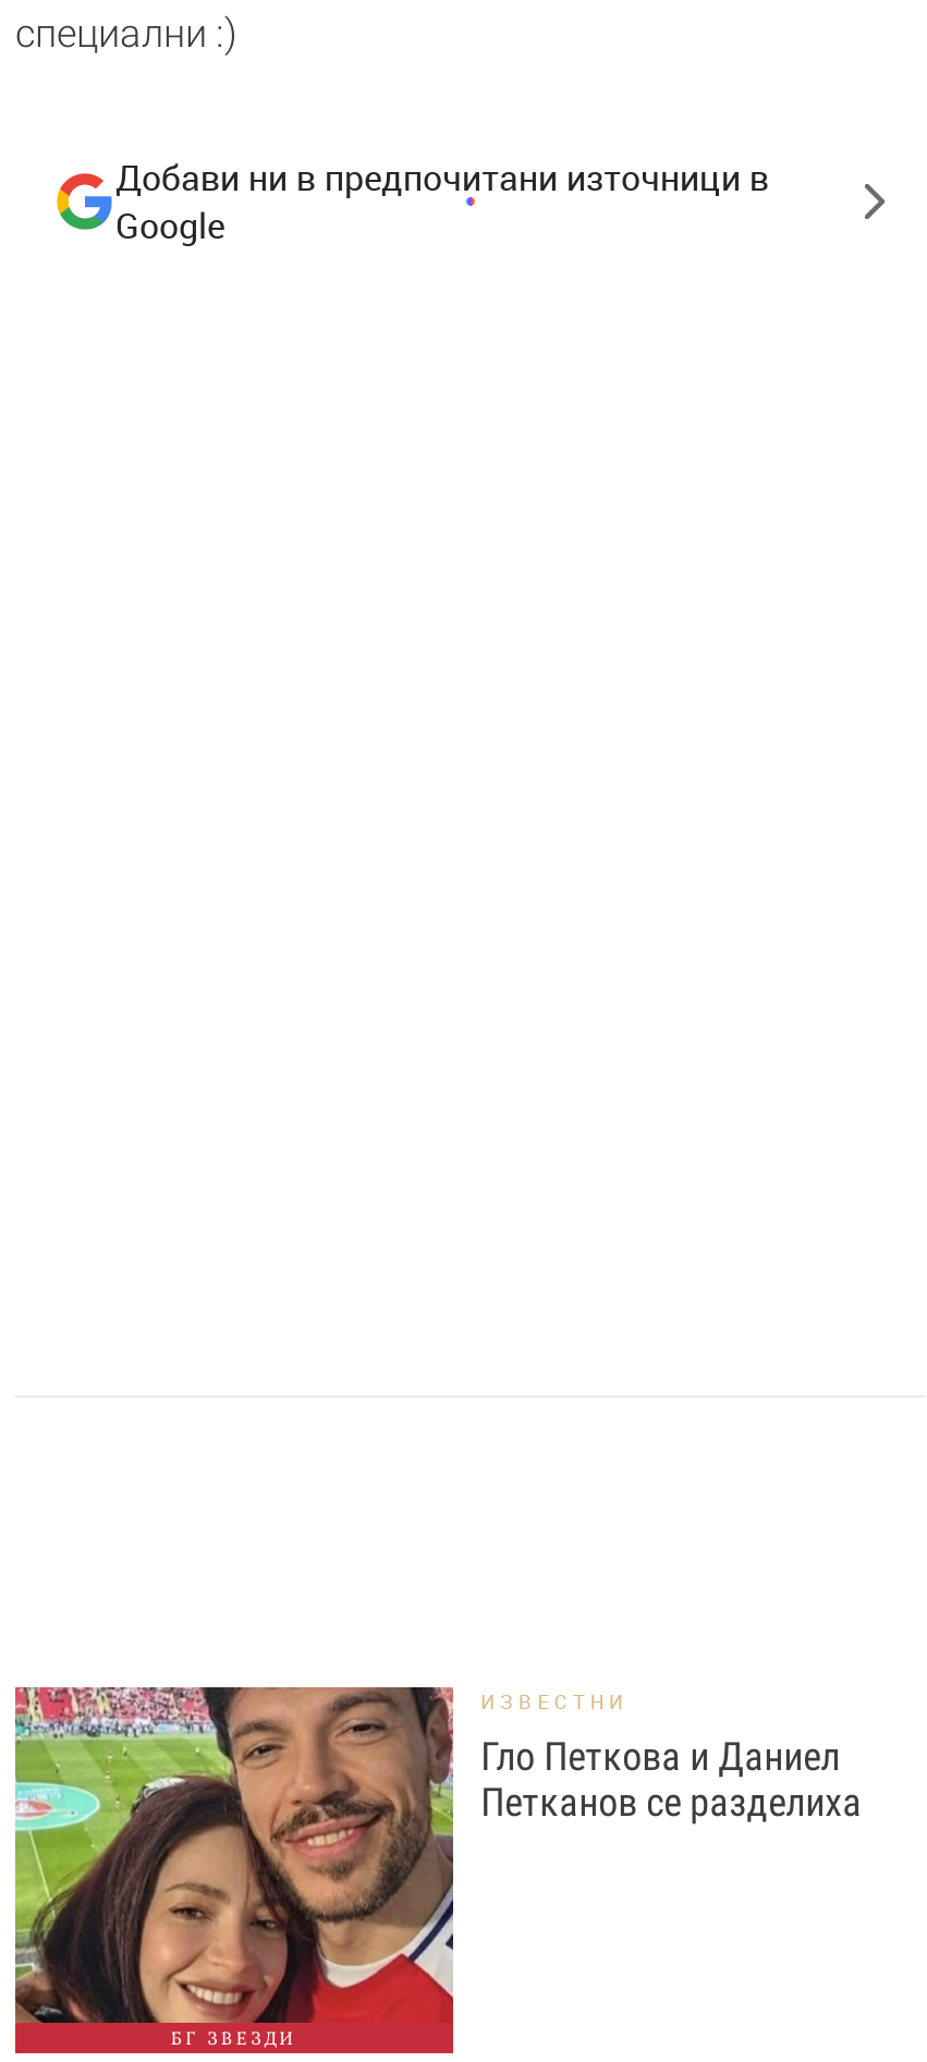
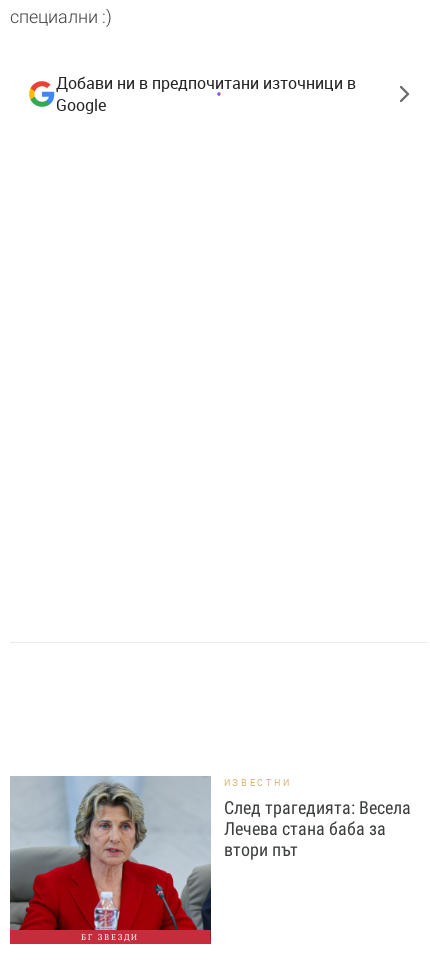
[13,1685,862,2025] [image] | Гло Петкова и Даниел | Петканов се разделиха -> [10,776,411,931] [image] | След трагедията: Весела | Лечева стана баба за | втори път

